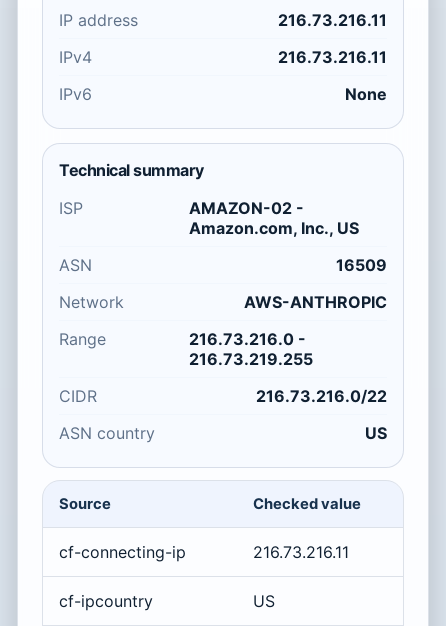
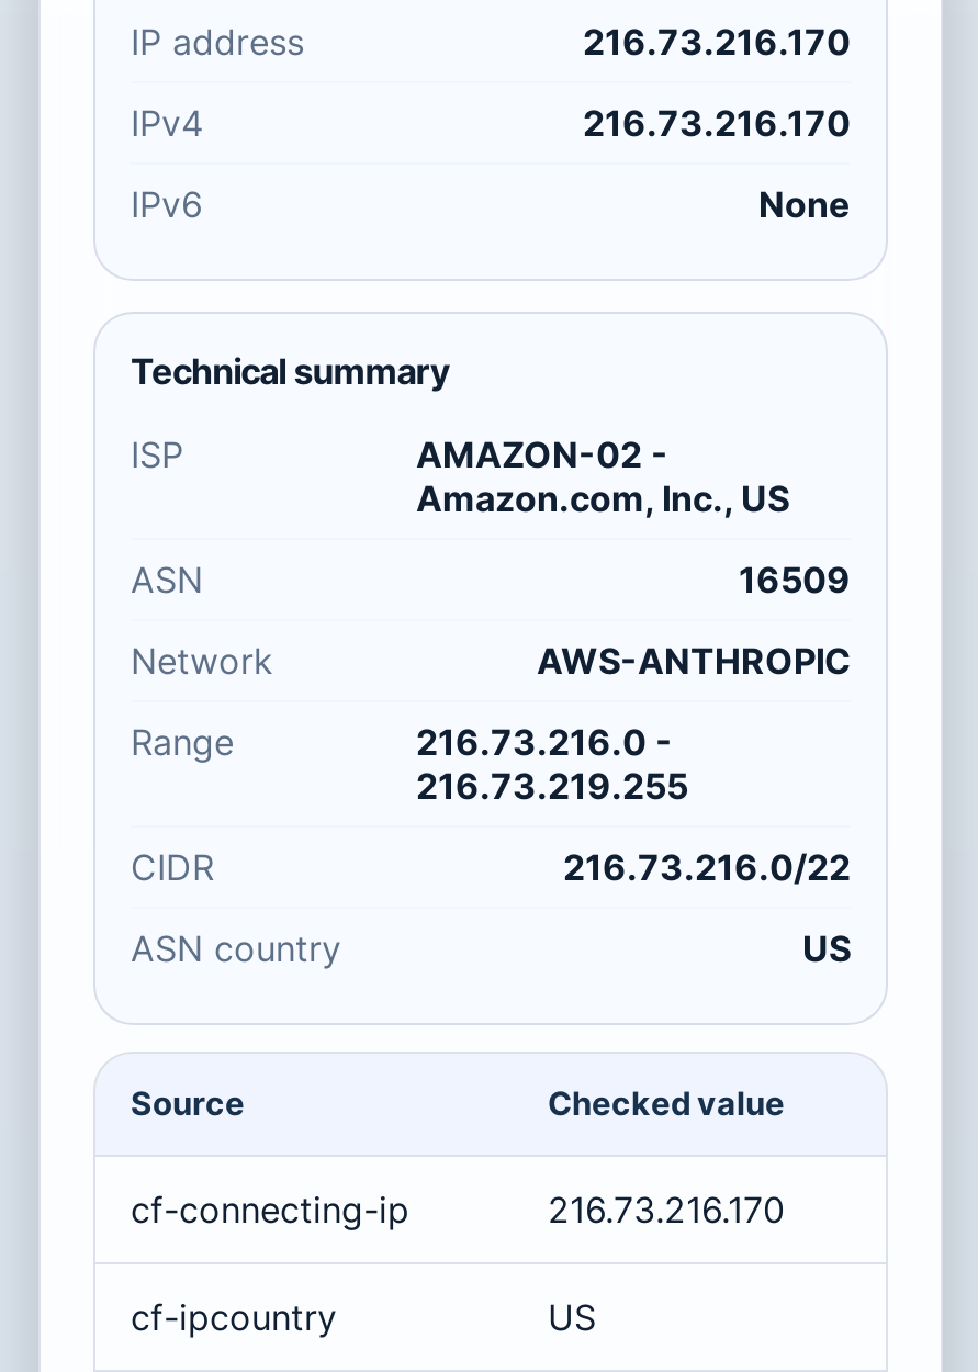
[278,10,387,30] 216.73.216.11 -> [583,20,851,64] 216.73.216.170
[278,47,387,67] 216.73.216.11 -> [583,101,851,145] 216.73.216.170
[253,542,349,562] 216.73.216.11 -> [548,1188,785,1232] 216.73.216.170

